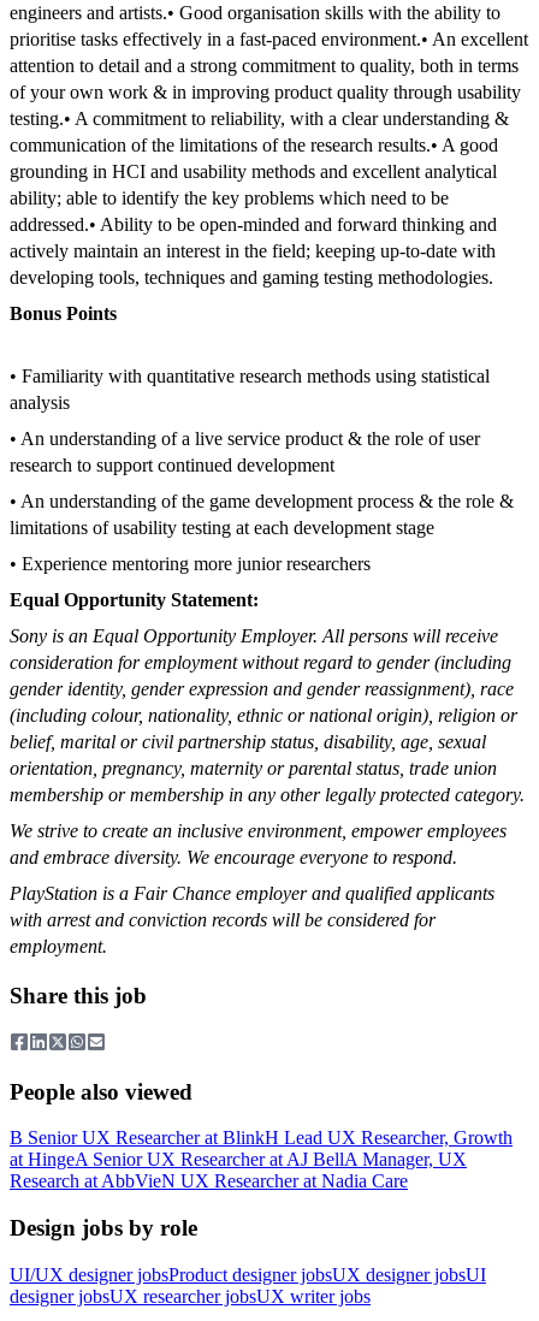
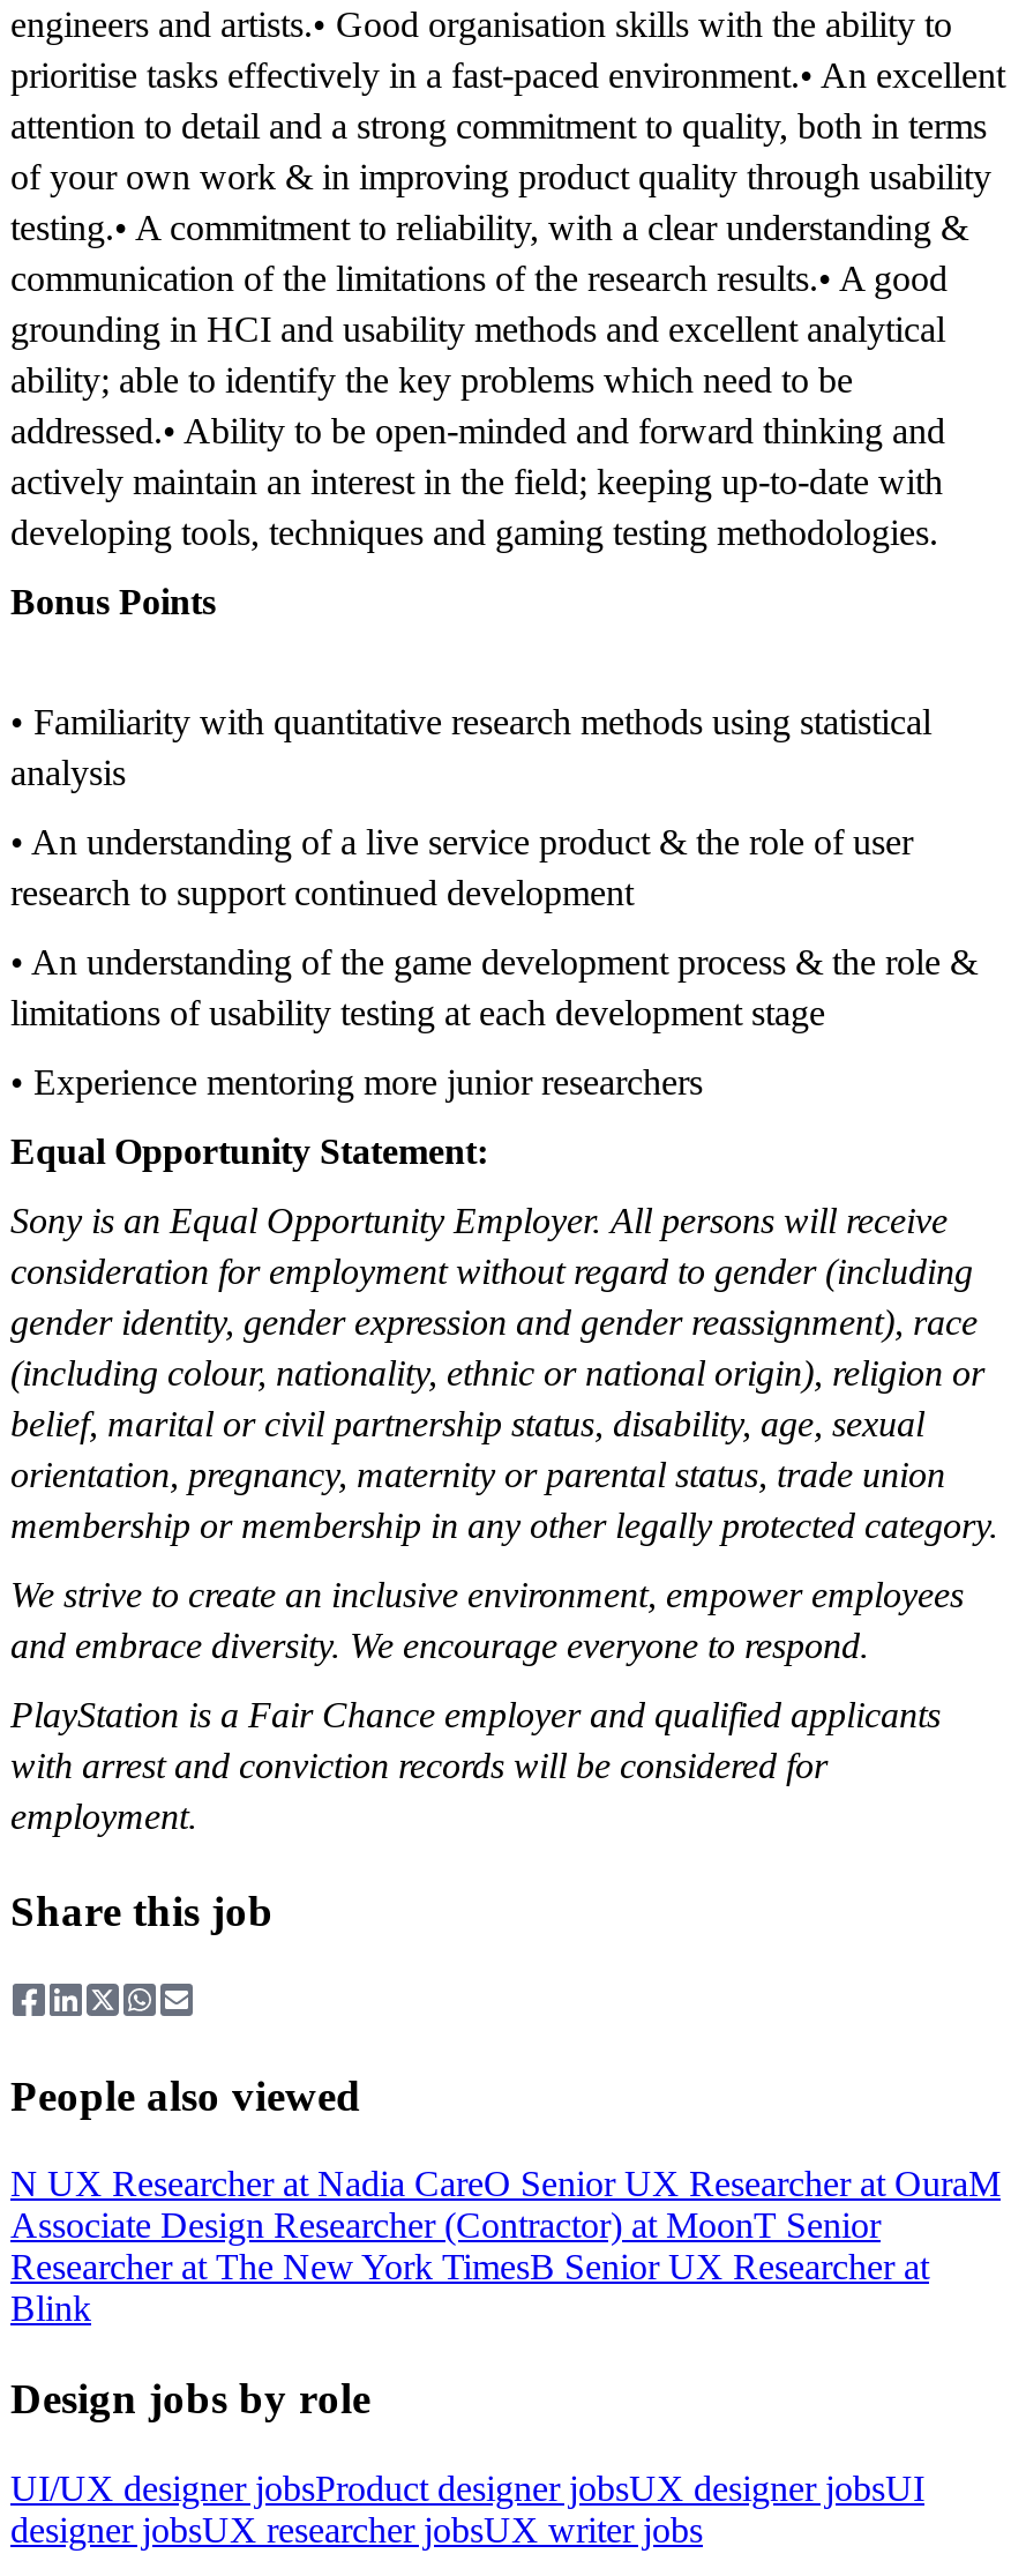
[10,1128,513,1191] B Senior UX Researcher at BlinkH Lead UX Researcher, Growth | at HingeA Senior UX Researcher at AJ BellA Manager, UX | Research at AbbVieN UX Researcher at Nadia Care -> [10,2164,1001,2328] N UX Researcher at Nadia CareO Senior UX Researcher at OuraM | Associate Design Researcher (Contractor) at MoonT Senior | Researcher at The New York TimesB Senior UX Researcher at | Blink

